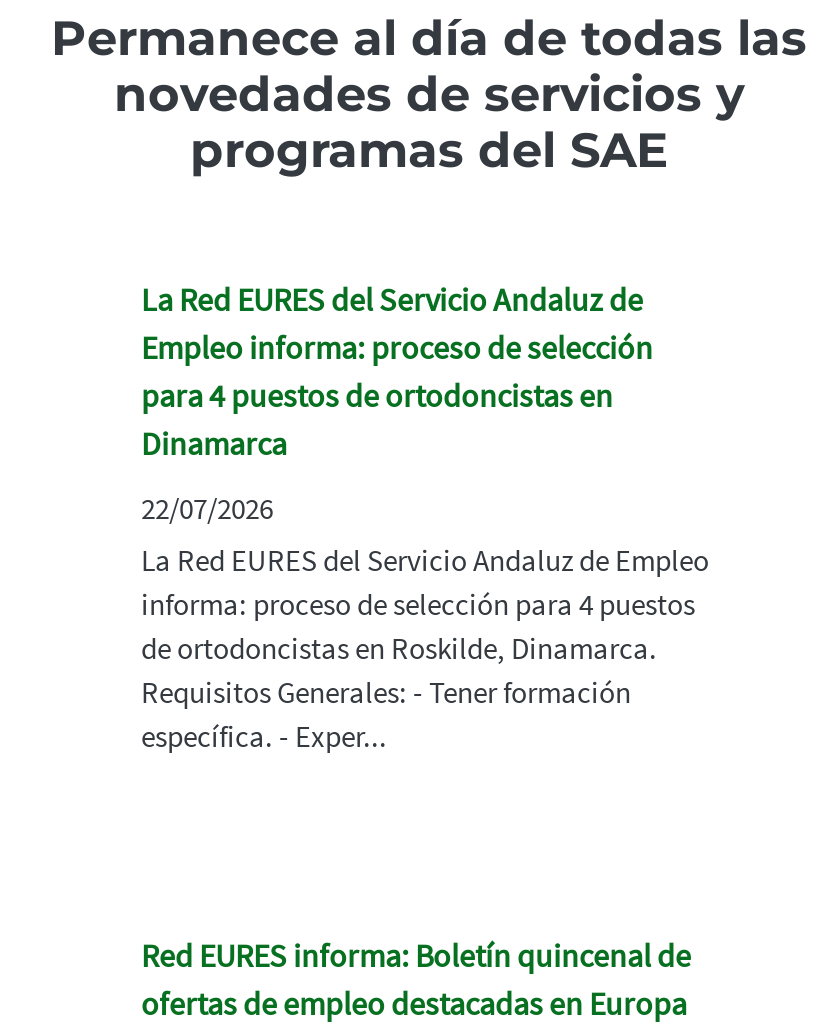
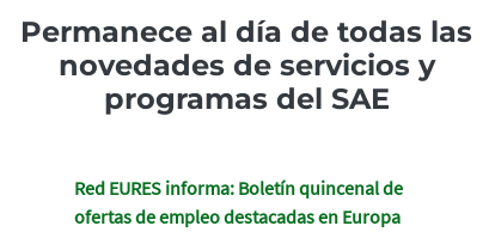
[141,280,709,756] La Red EURES del Servicio Andaluz de | Empleo informa: proceso de selección | para 4 puestos de ortodoncistas en | Dinamarca | 22/07/2026 | La Red EURES del Servicio Andaluz de Empleo | informa: proceso de selección para 4 puestos | de ortodoncistas en Roskilde, Dinamarca. | Requisitos Generales: - Tener formación | específica. - Exper... -> none

